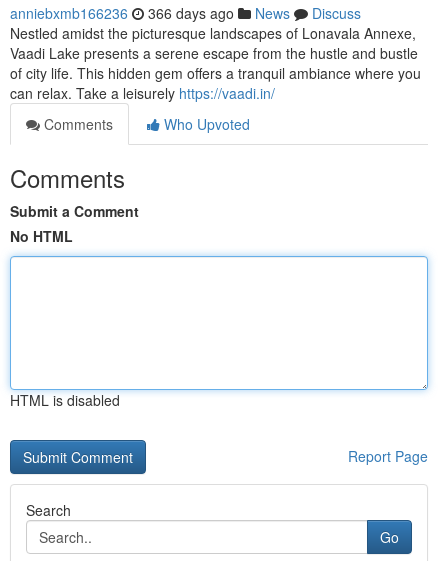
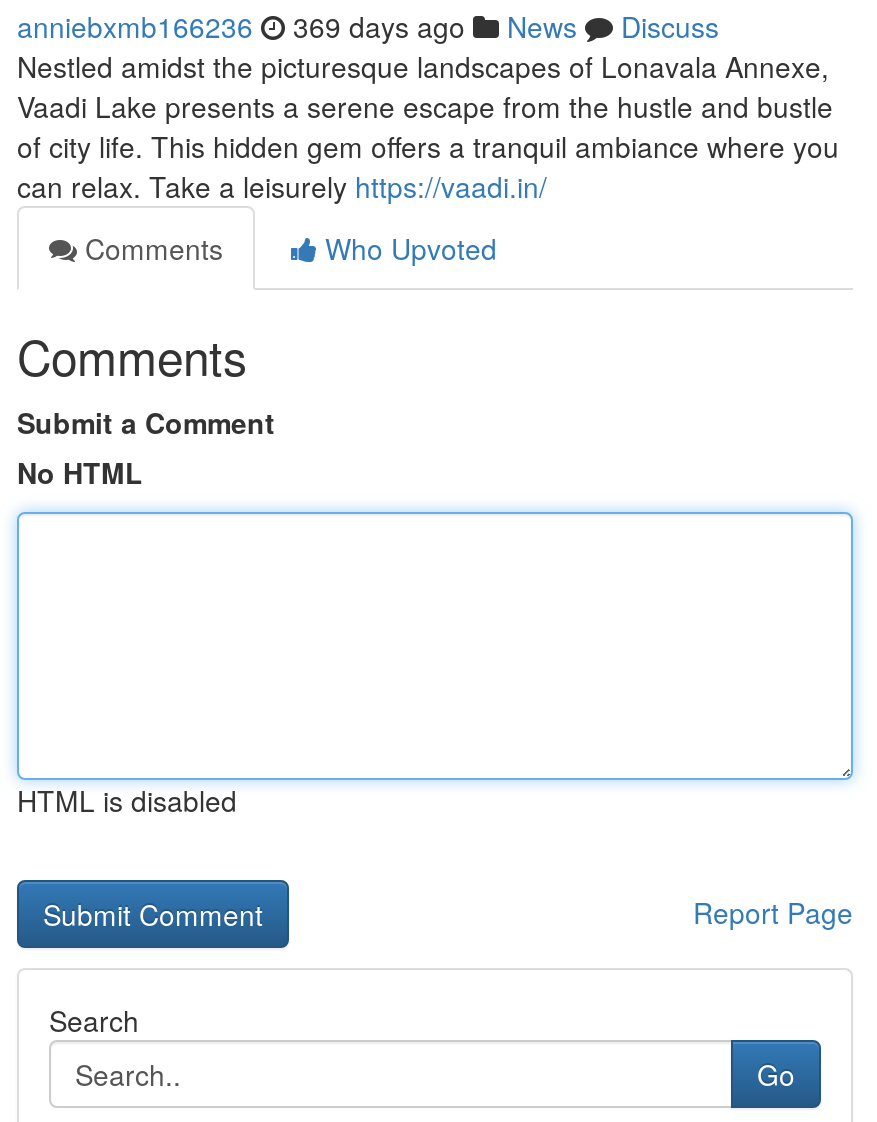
[10,3,361,23] anniebxmb166236 366 days ago News Discuss -> [17,6,719,46] anniebxmb166236 369 days ago News Discuss

